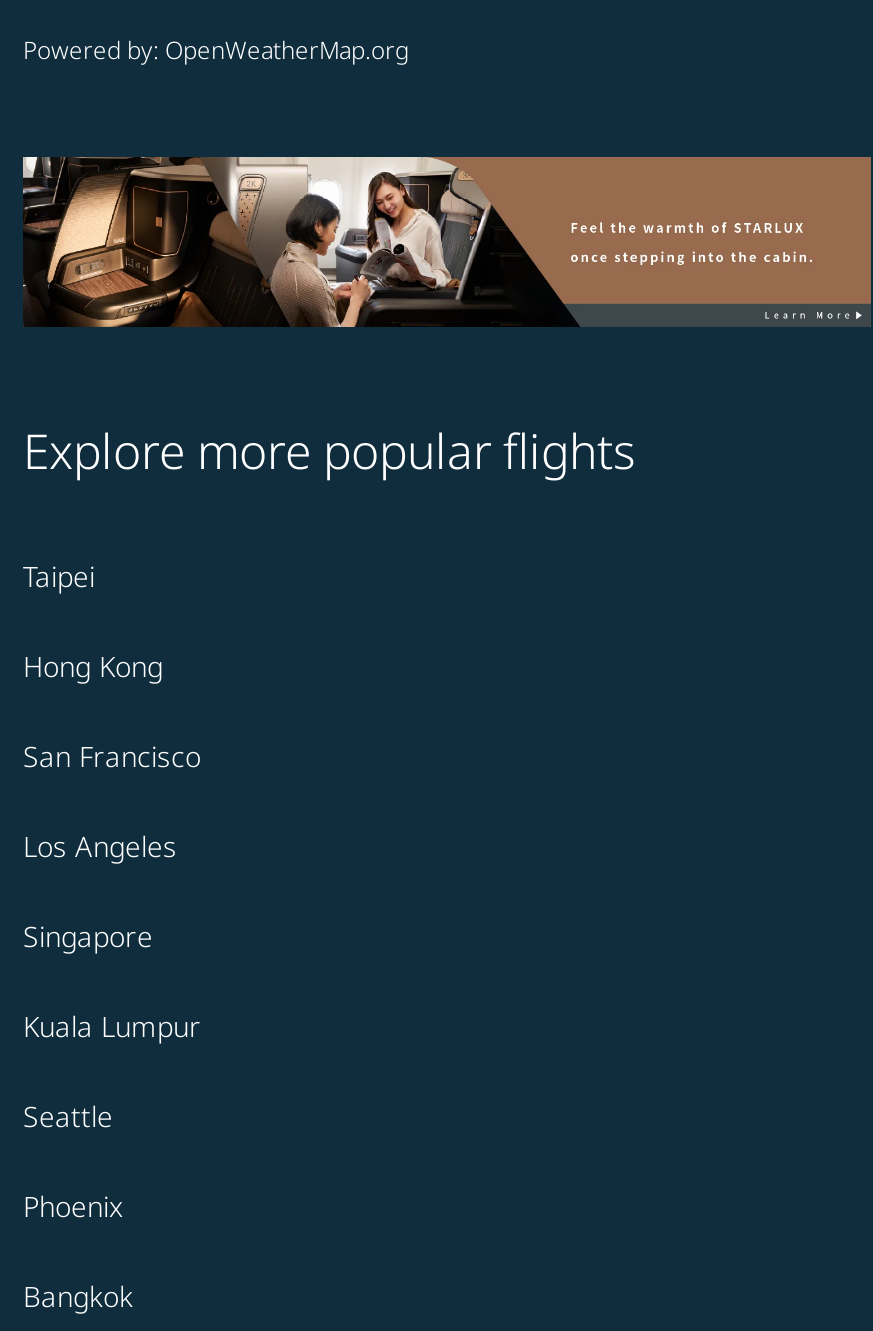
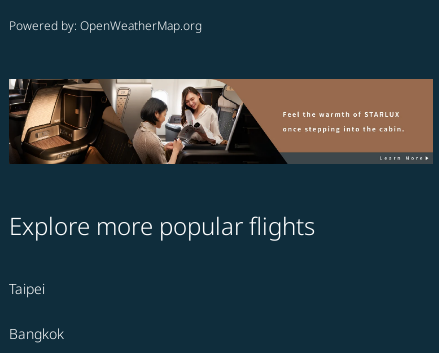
[23,647,201,1225] Hong Kong | San Francisco | Los Angeles | Singapore | Kuala Lumpur | Seattle | Phoenix -> none

